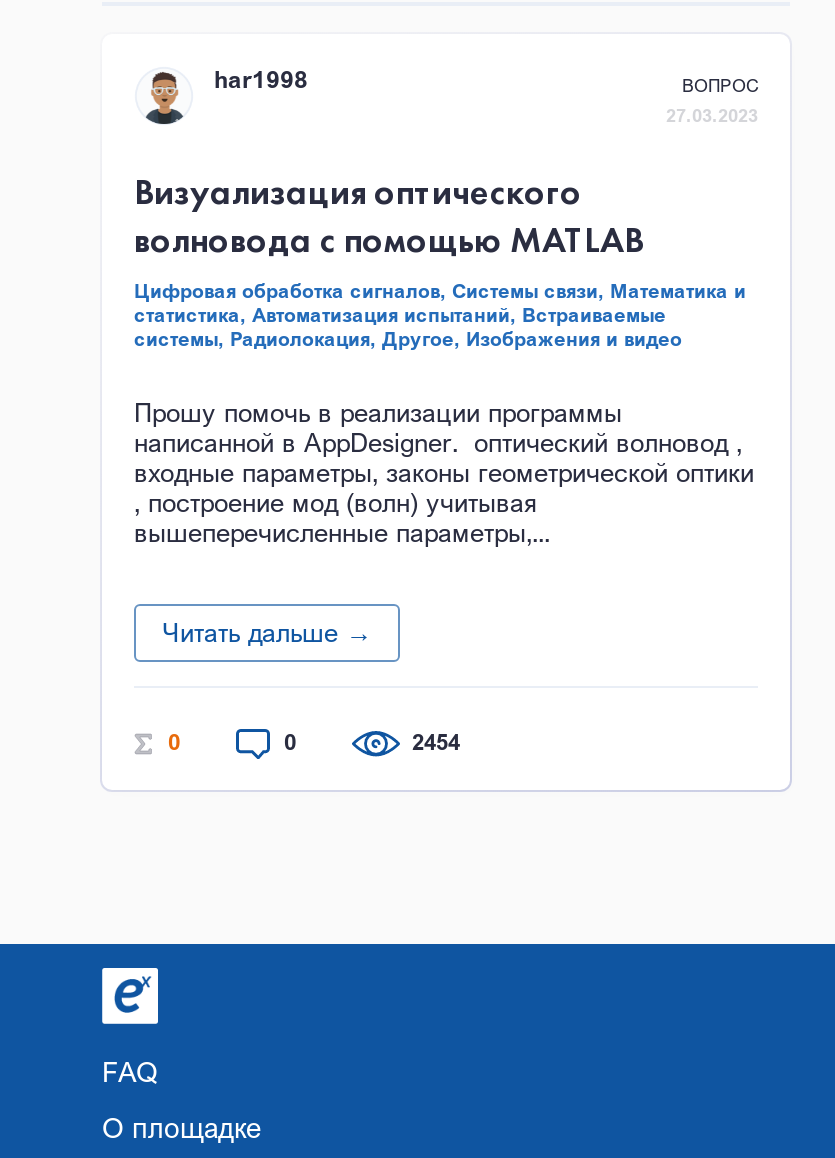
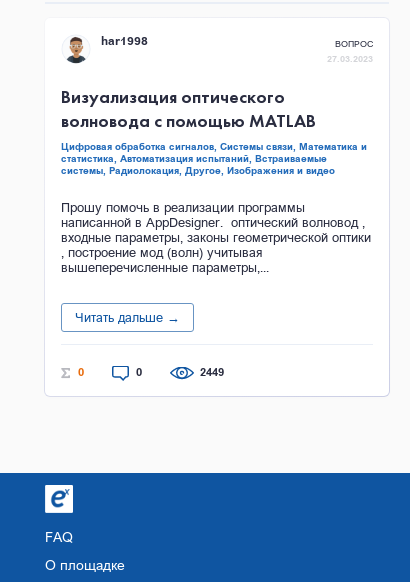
[412,728,460,756] 2454 -> [200,365,224,379] 2449

